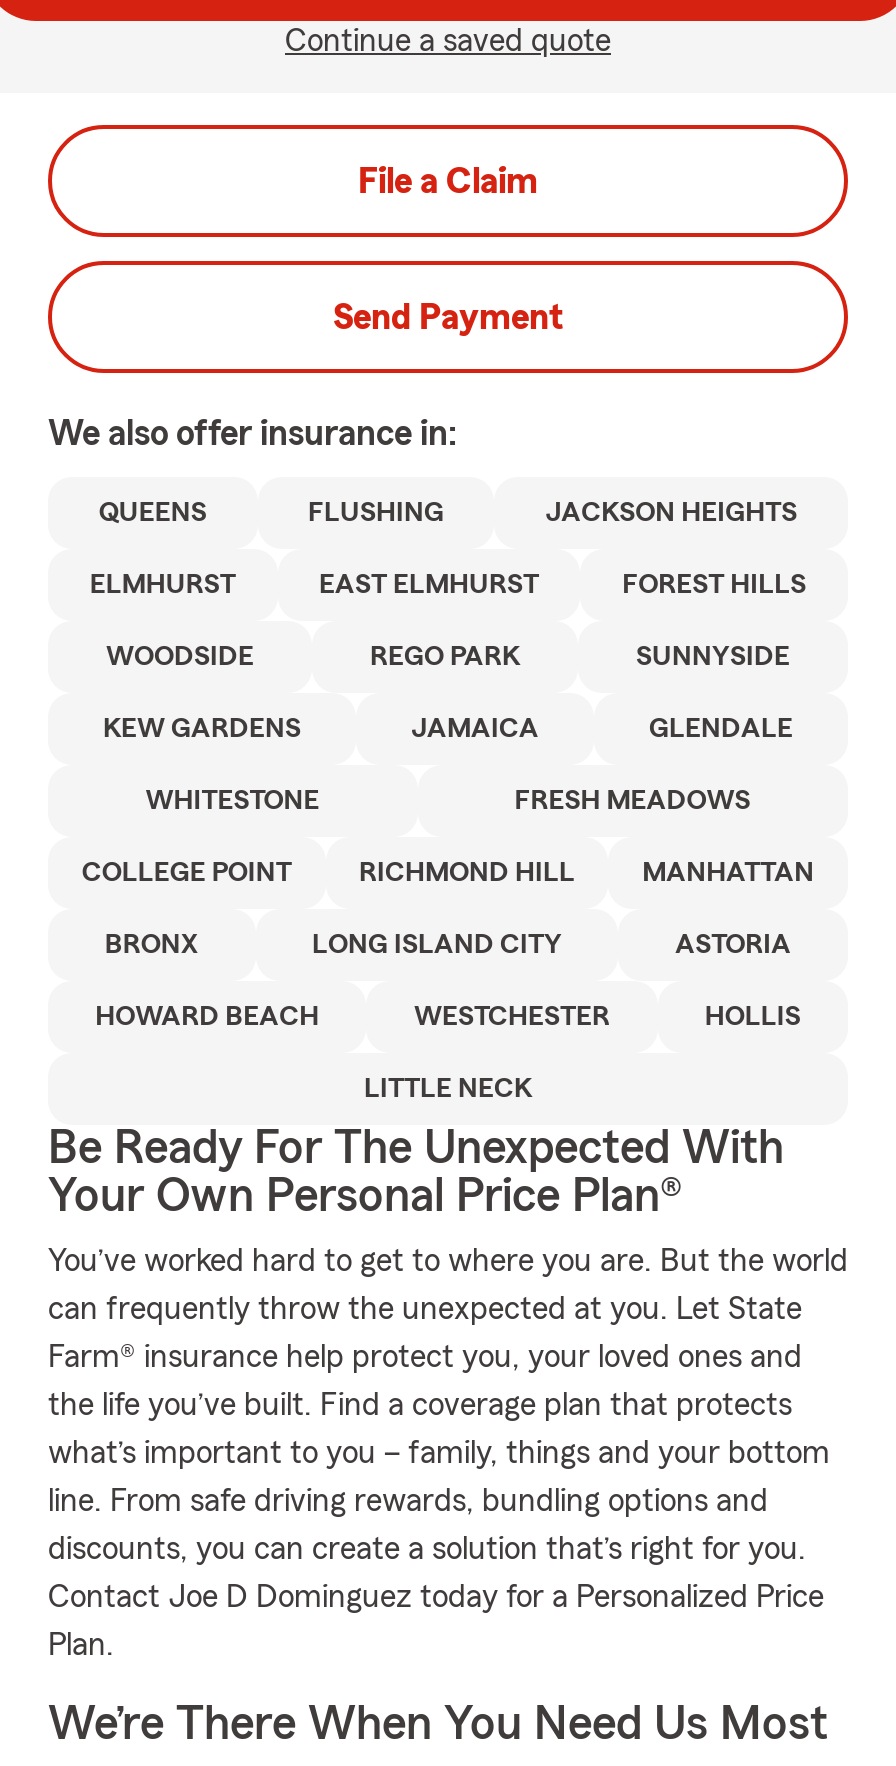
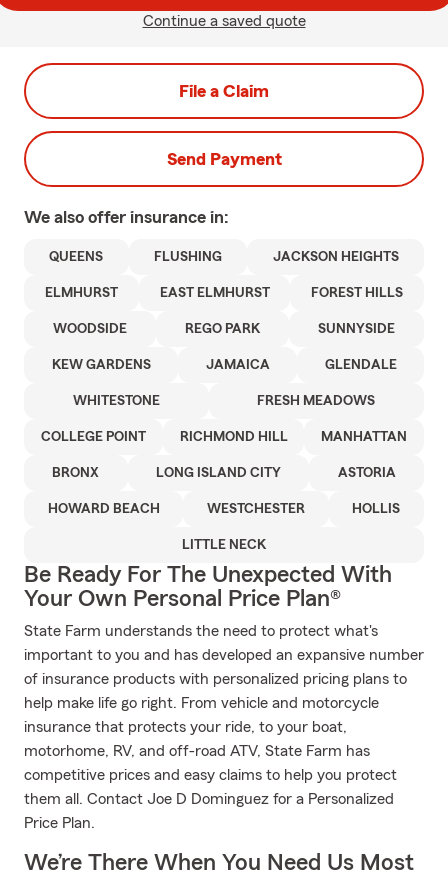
[48,1245,848,1277] You’ve worked hard to get to where you are. But the world -> [24,623,378,639] State Farm understands the need to protect what's
[48,1293,802,1325] can frequently throw the unexpected at you. Let State -> [24,647,424,663] important to you and has developed an expansive number
[48,1341,802,1373] Farm® insurance help protect you, your loved ones and -> [24,671,407,687] of insurance products with personalized pricing plans to
[48,1389,792,1421] the life you’ve built. Find a coverage plan that protects -> [24,695,379,711] help make life go right. From vehicle and motorcycle
[48,1437,830,1469] what’s important to you – family, things and your bottom -> [24,719,347,735] insurance that protects your ride, to your boat,
[48,1485,768,1517] line. From safe driving rewards, bundling options and -> [24,743,370,759] motorhome, RV, and off-road ATV, State Farm has
[48,1533,806,1565] discounts, you can create a solution that’s right for you. -> [24,767,397,783] competitive prices and easy claims to help you protect
[48,1581,824,1613] Contact Joe D Dominguez today for a Personalized Price -> [24,791,394,807] them all. Contact Joe D Dominguez for a Personalized
[48,1629,114,1661] Plan. -> [24,815,95,831] Price Plan.

